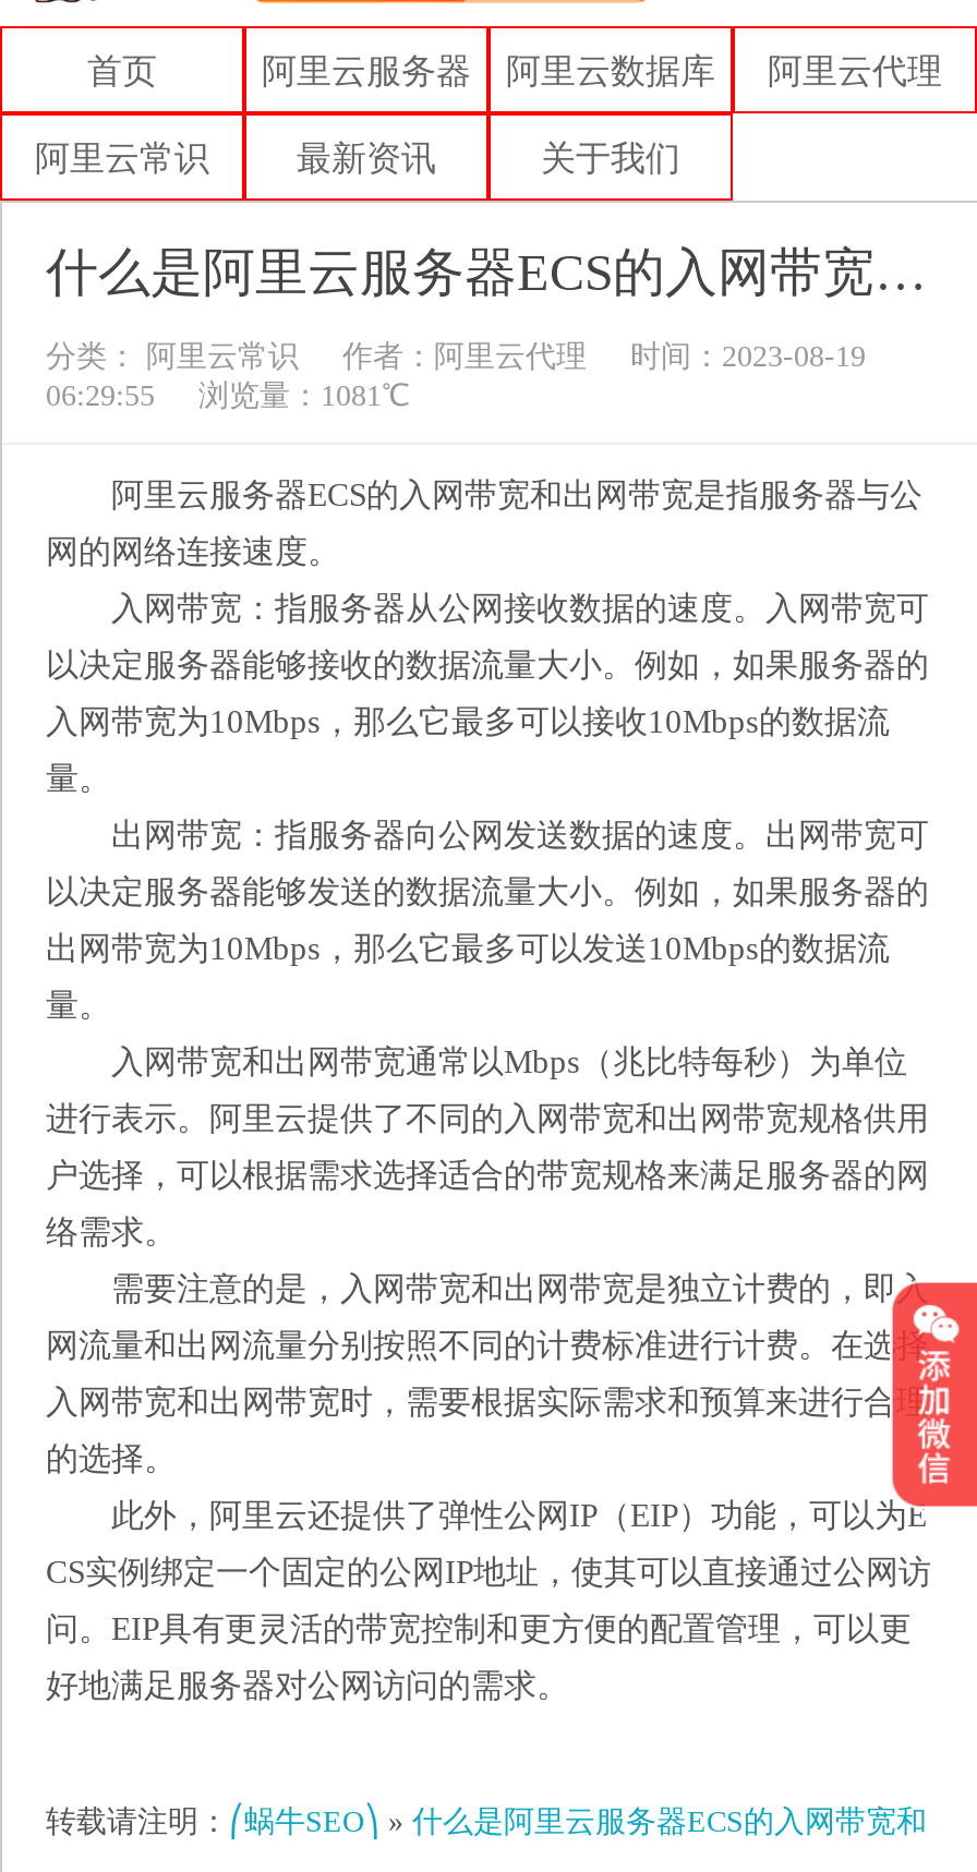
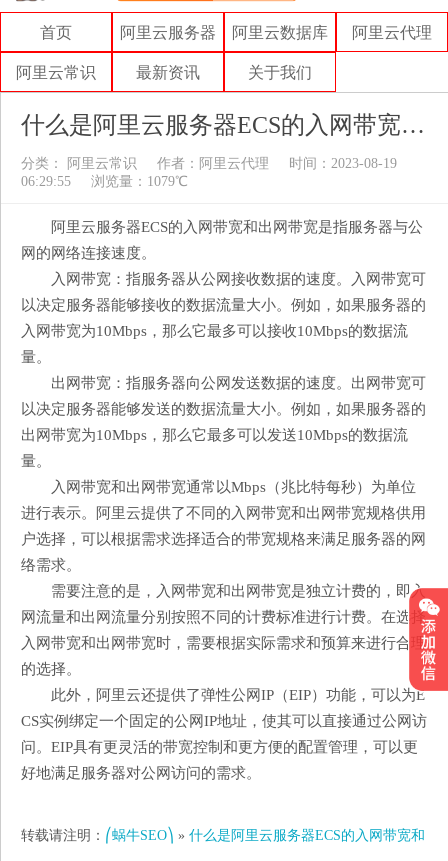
[46,379,410,412] 06:29:55 浏览量：1081℃ -> [21,174,188,189] 06:29:55 浏览量：1079℃

